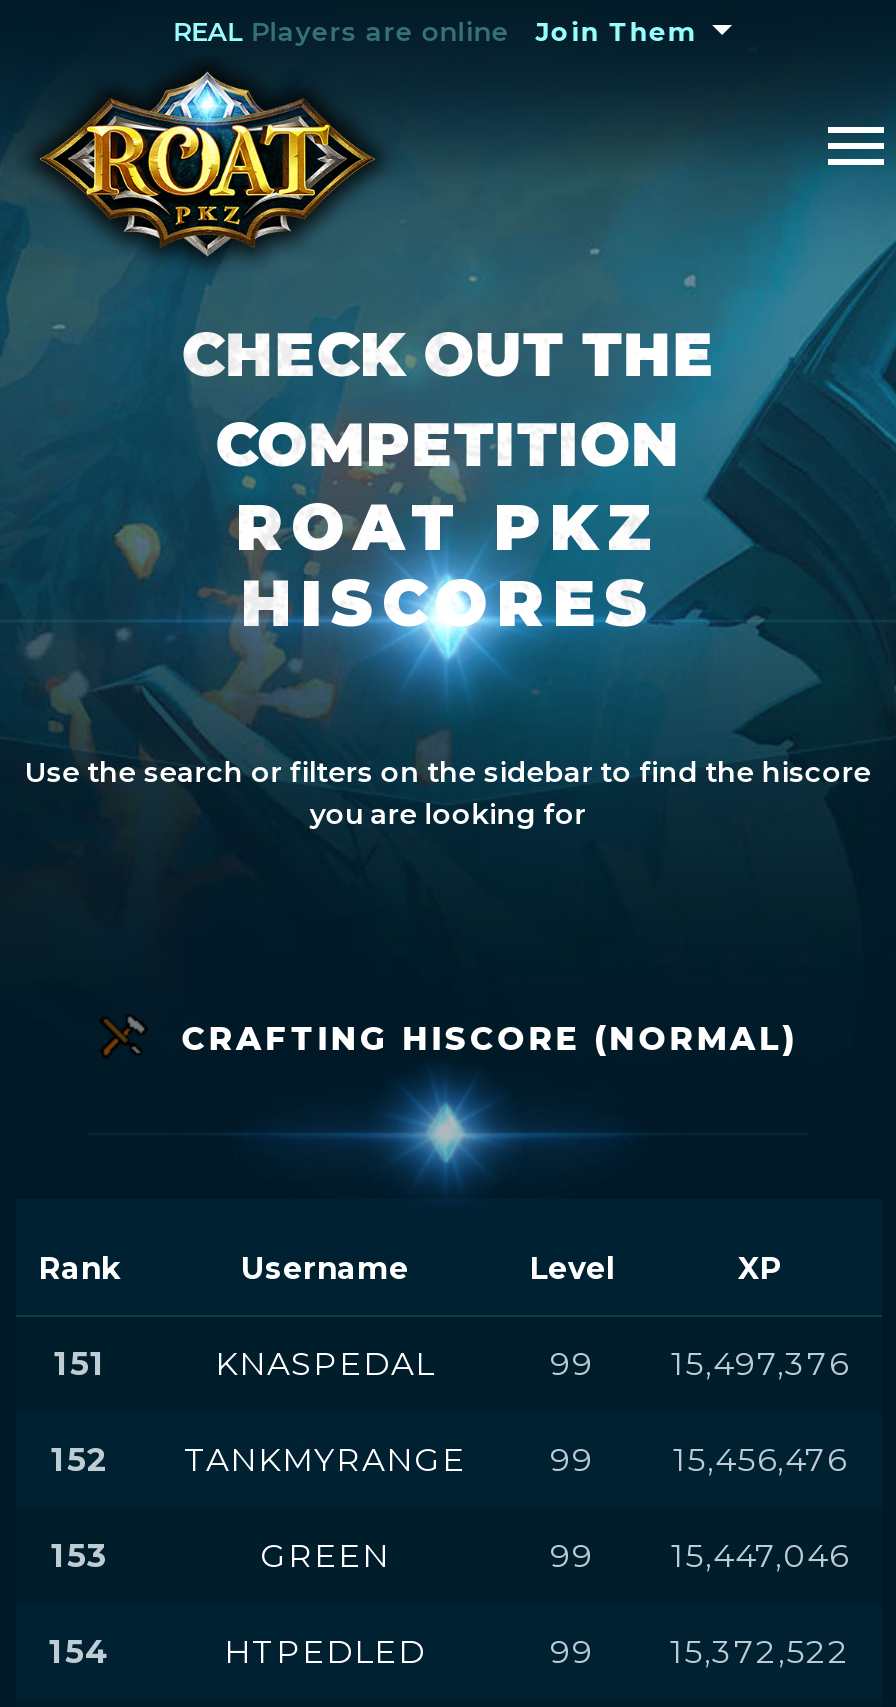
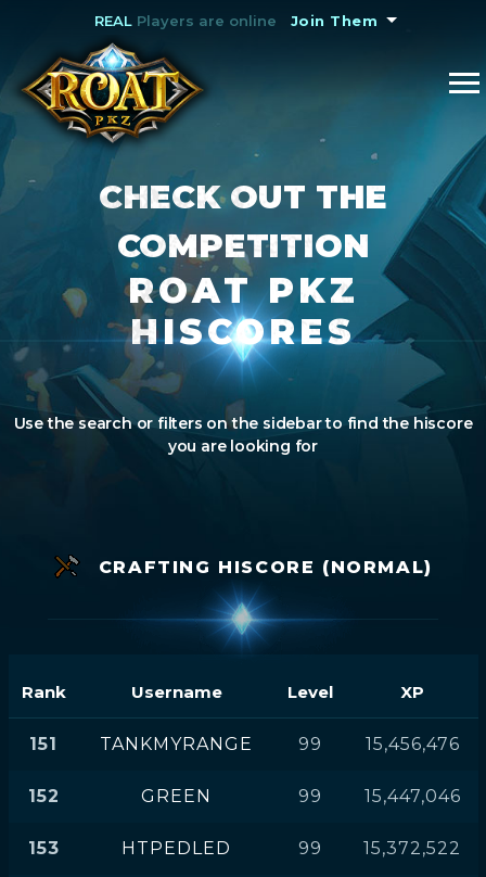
[51,1345,849,1479] KNASPEDAL | 99 | 15,497,376 | 152 -> none
[51,1537,109,1575] 153 -> [28,786,59,806] 152
[49,1633,111,1671] 154 -> [28,838,59,859] 153

